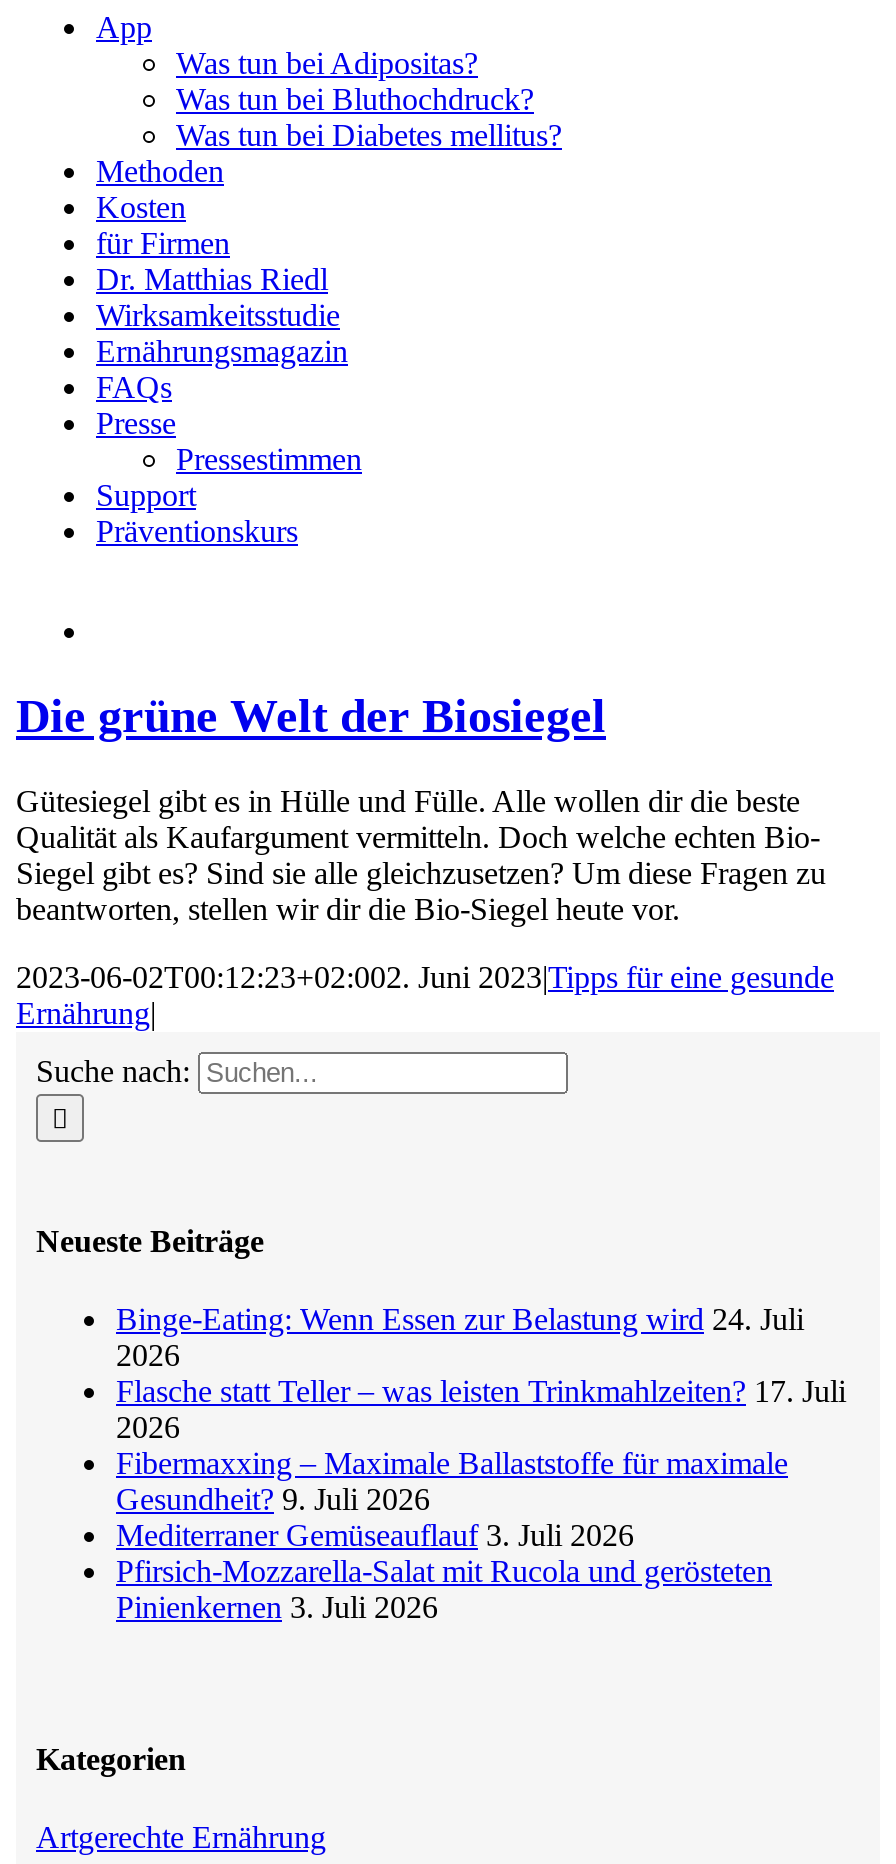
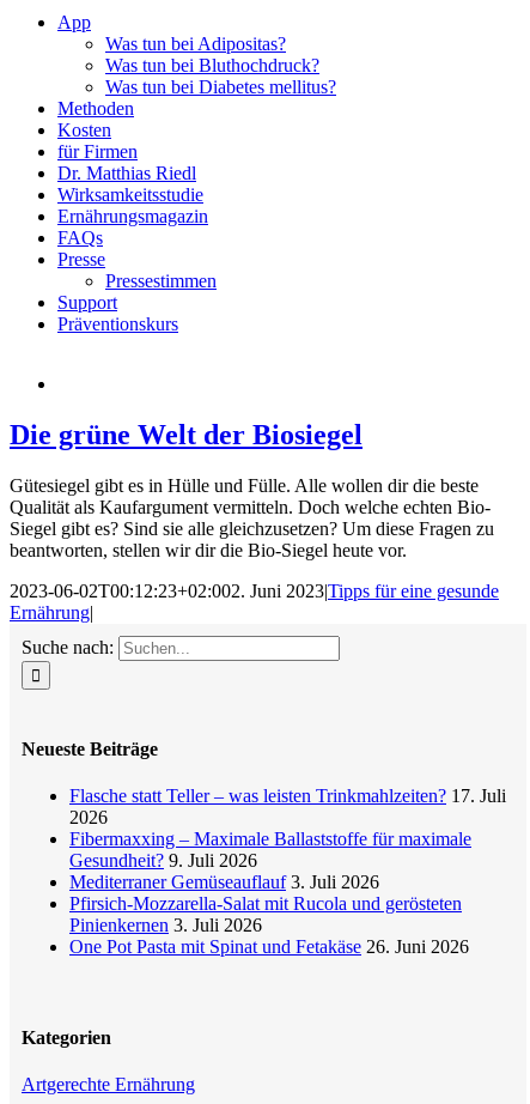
[116,1303,804,1373] Binge-Eating: Wenn Essen zur Belastung wird 24. Juli | 2026 -> none
moved [116,1375,846,1625] -> [69,786,506,936]: Flasche statt Teller – was leisten Trinkmahlzeiten? 17. Juli | 2026 | Fibermaxxing – Maximale Ballaststoffe für maximale | Gesundheit? 9. Juli 2026 | Mediterraner Gemüseauflauf 3. Juli 2026 | Pfirsich-Mozzarella-Salat mit Rucola und gerösteten | Pinienkernen 3. Juli 2026
none -> [69,937,469,957] One Pot Pasta mit Spinat und Fetakäse 26. Juni 2026

